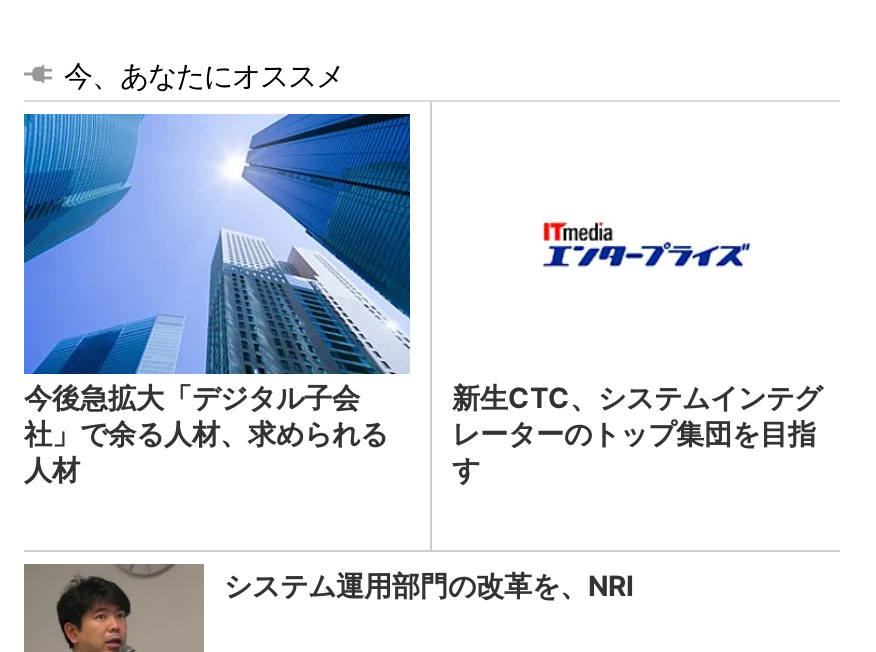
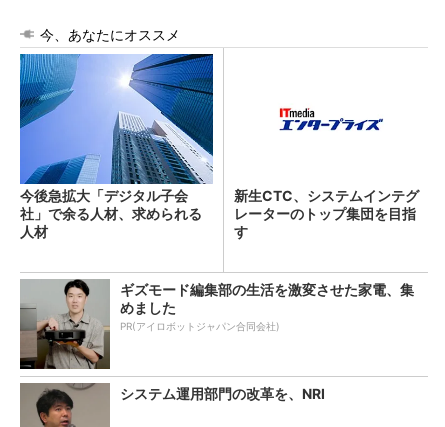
none -> [20,280,414,370] [image] | ギズモード編集部の生活を激変させた家電、集 | めました | PR(アイロボットジャパン合同会社)

